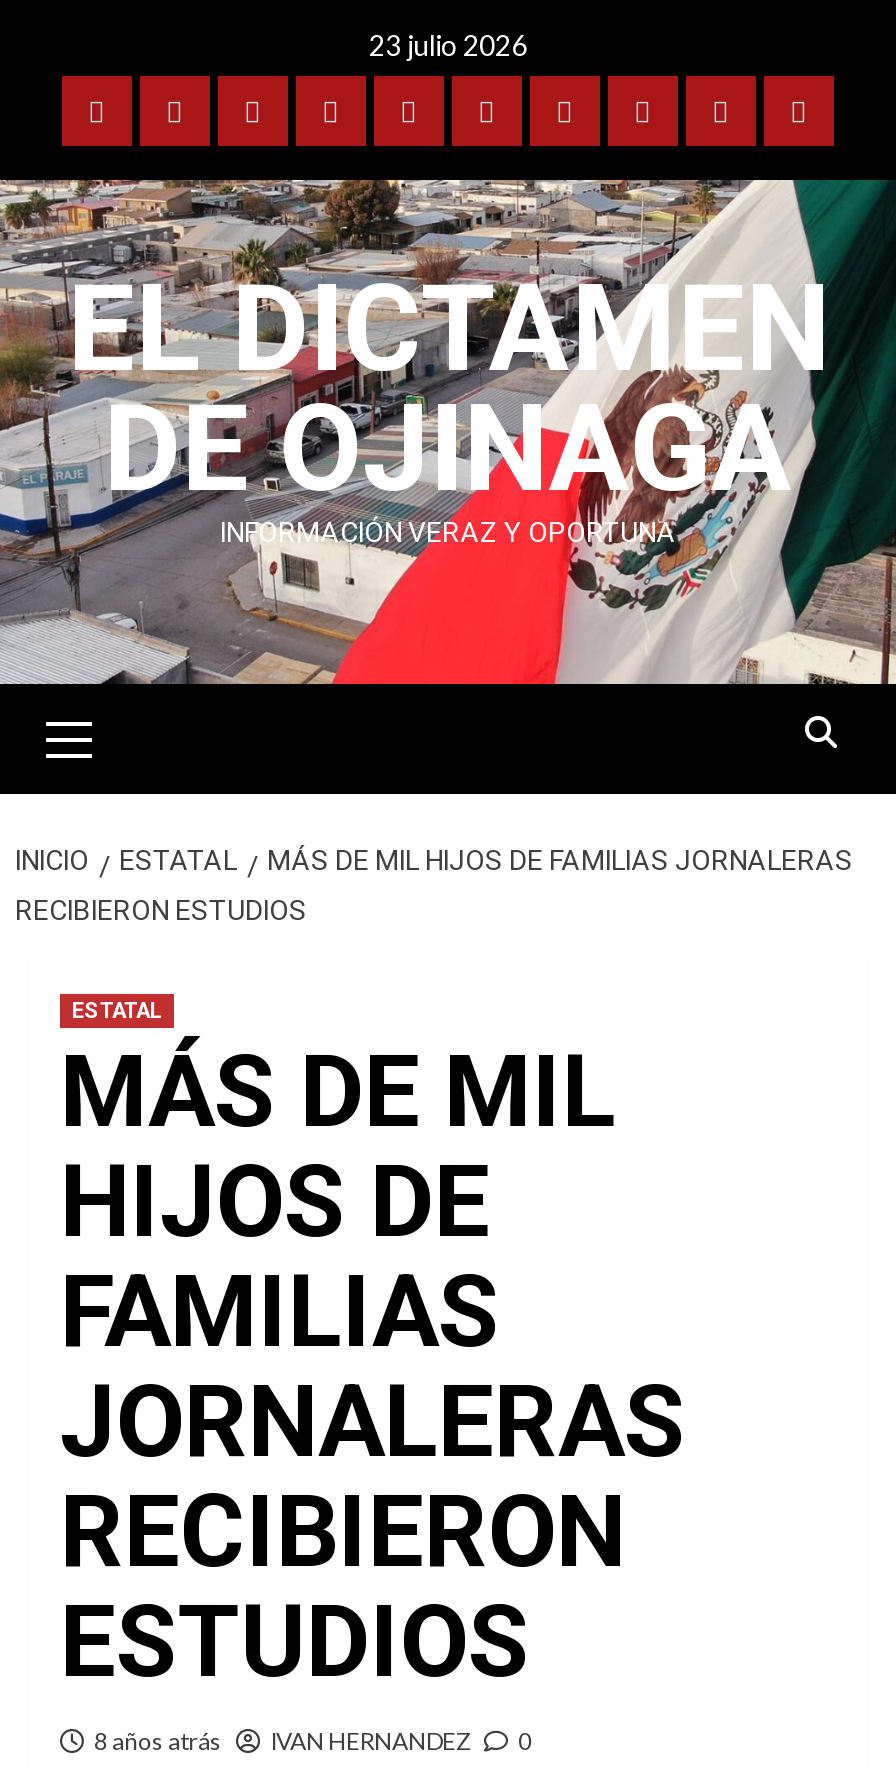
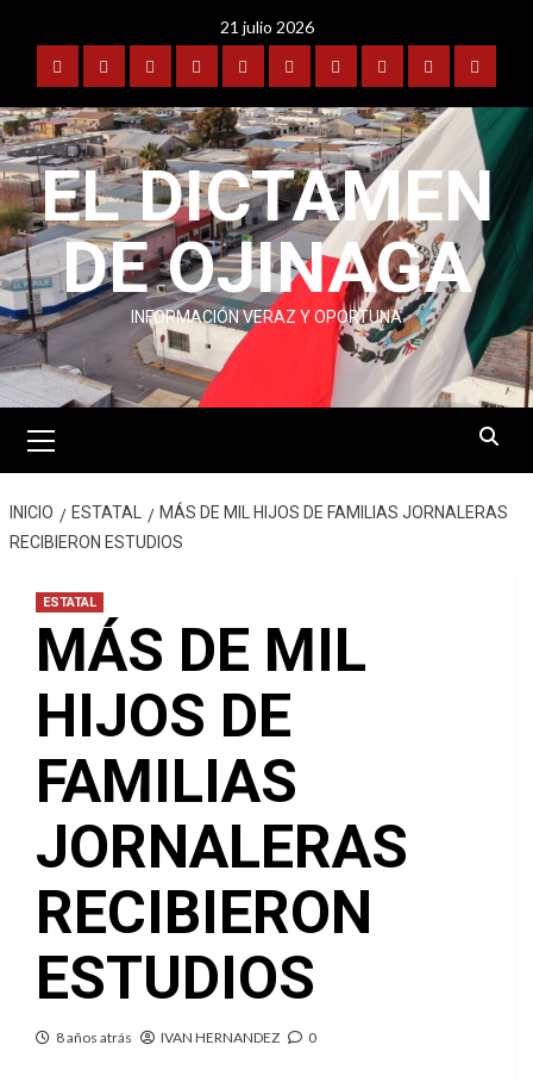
[369,28,527,62] 23 julio 2026 -> [220,17,313,37] 21 julio 2026

